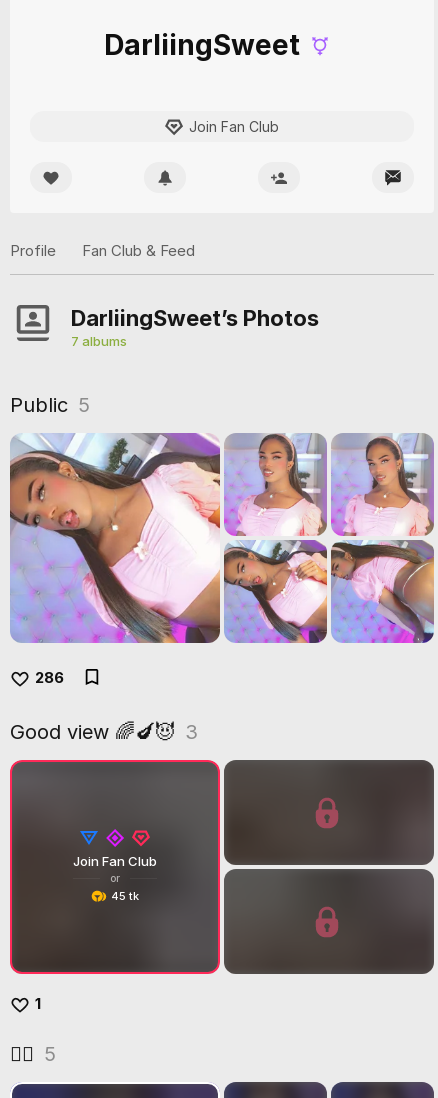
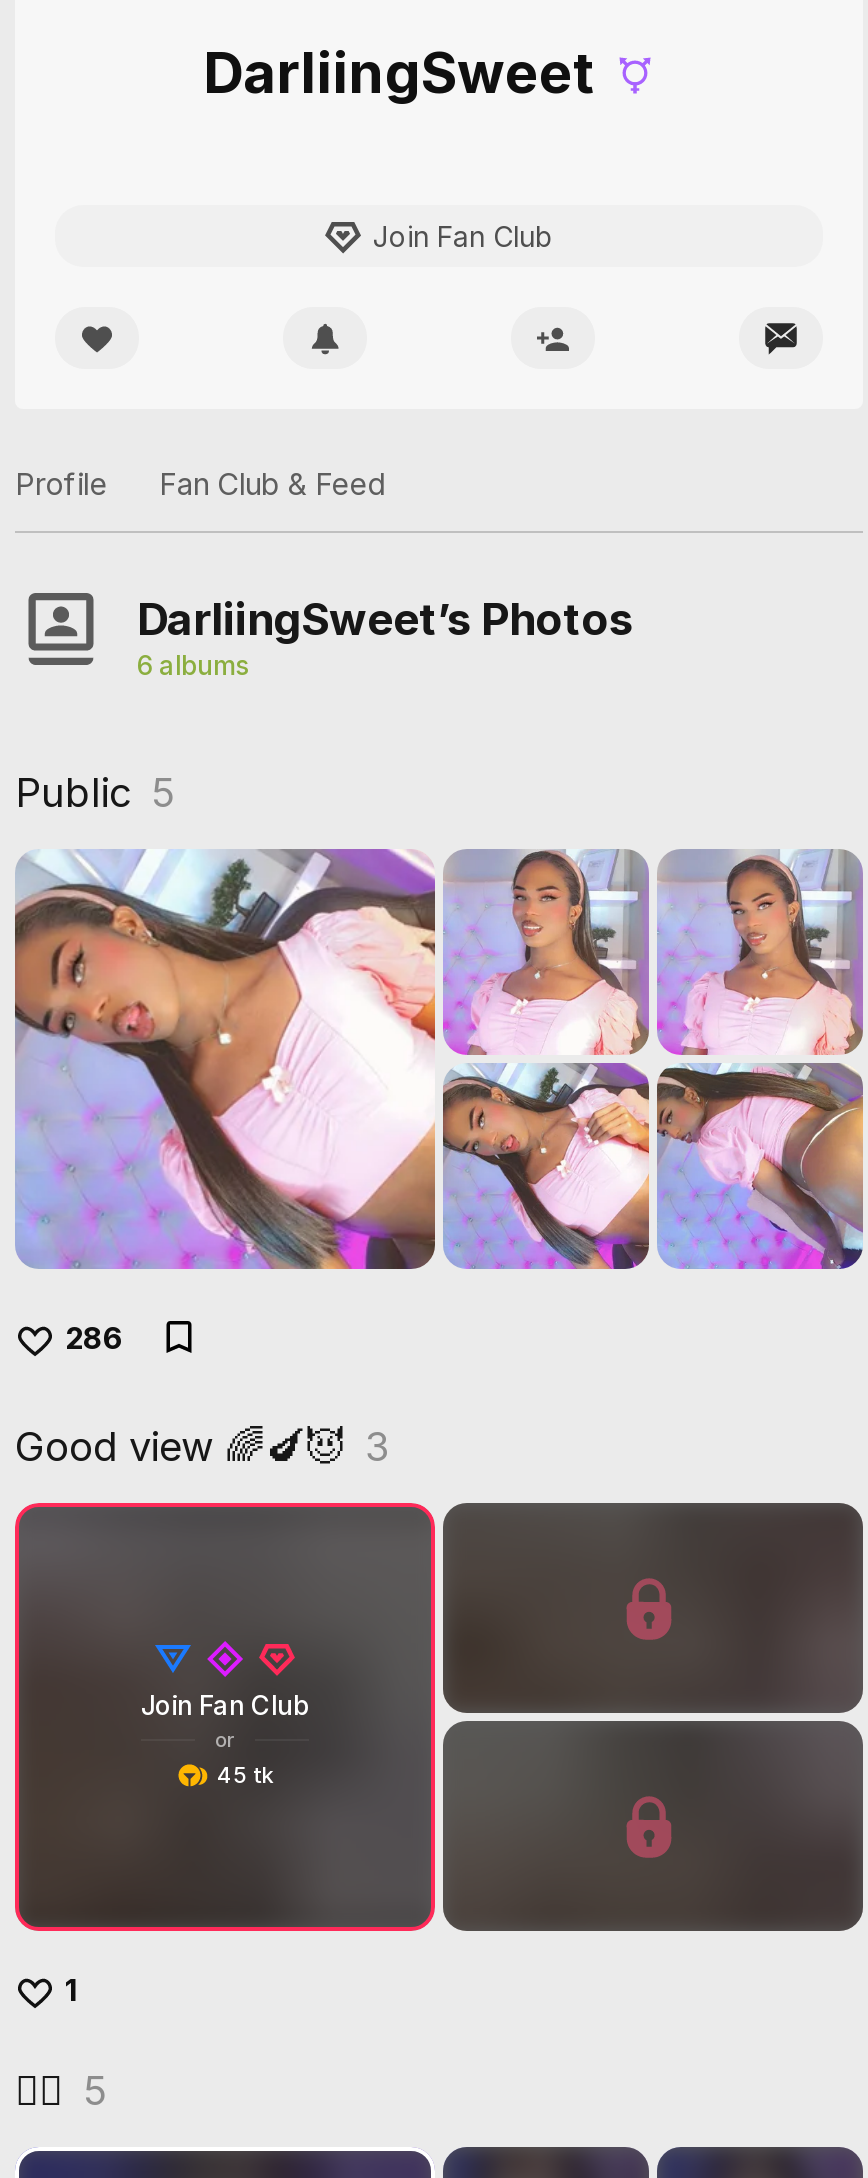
[71,333,127,349] 7 albums -> [137,649,249,681] 6 albums

